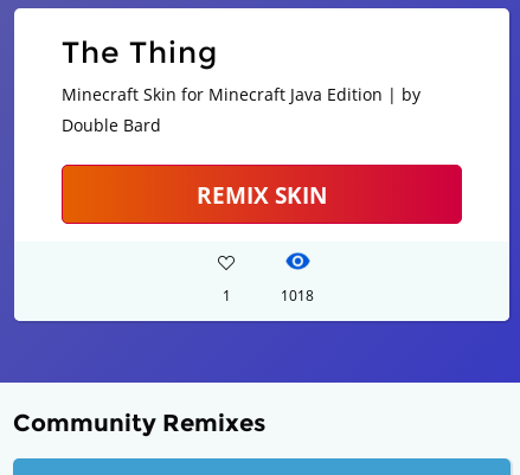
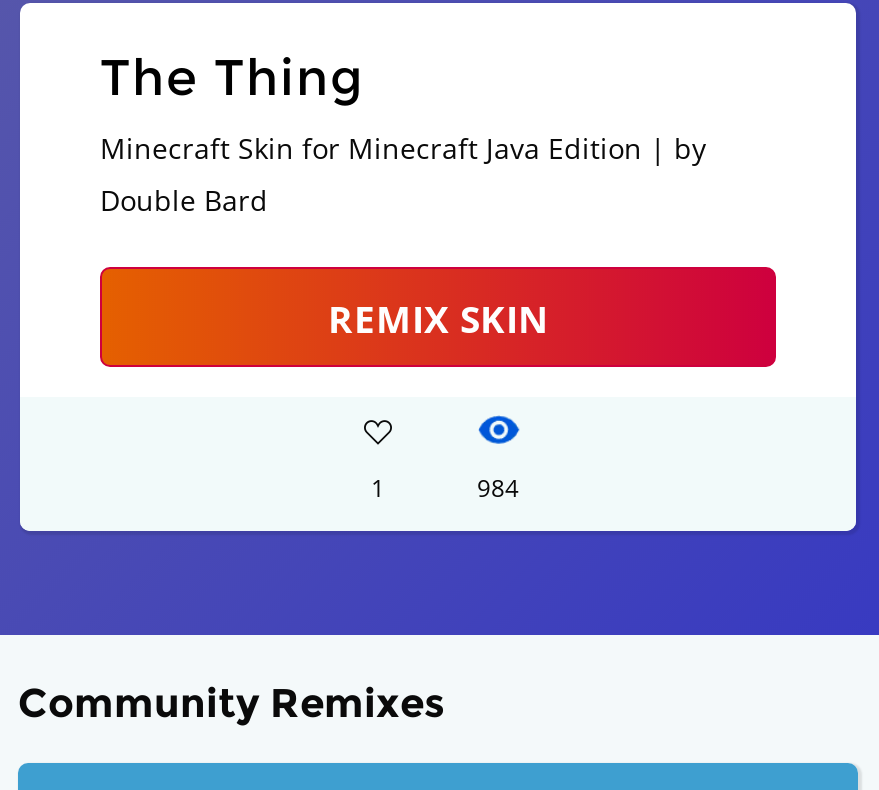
[281,286,314,306] 1018 -> [477,472,519,506] 984

